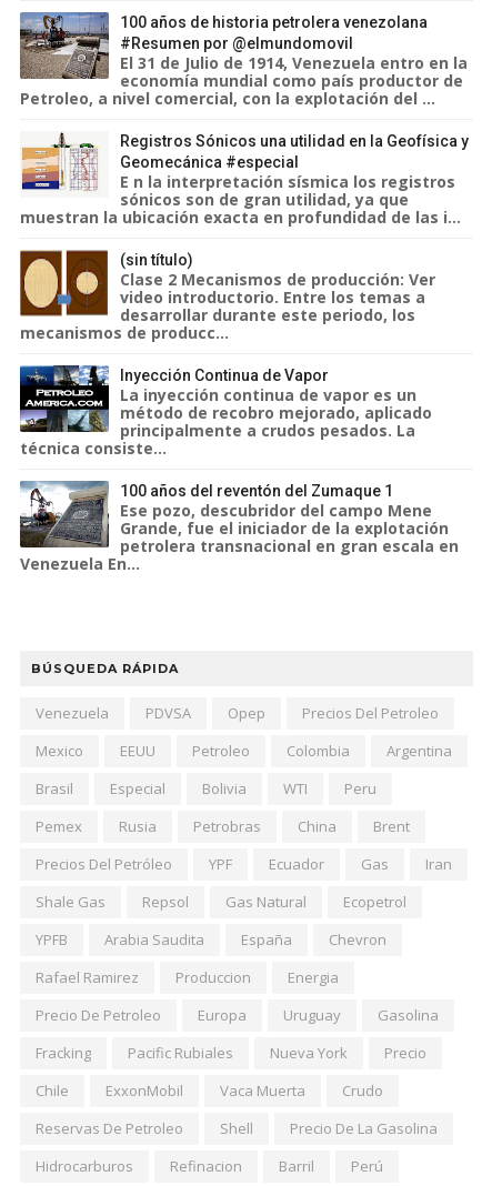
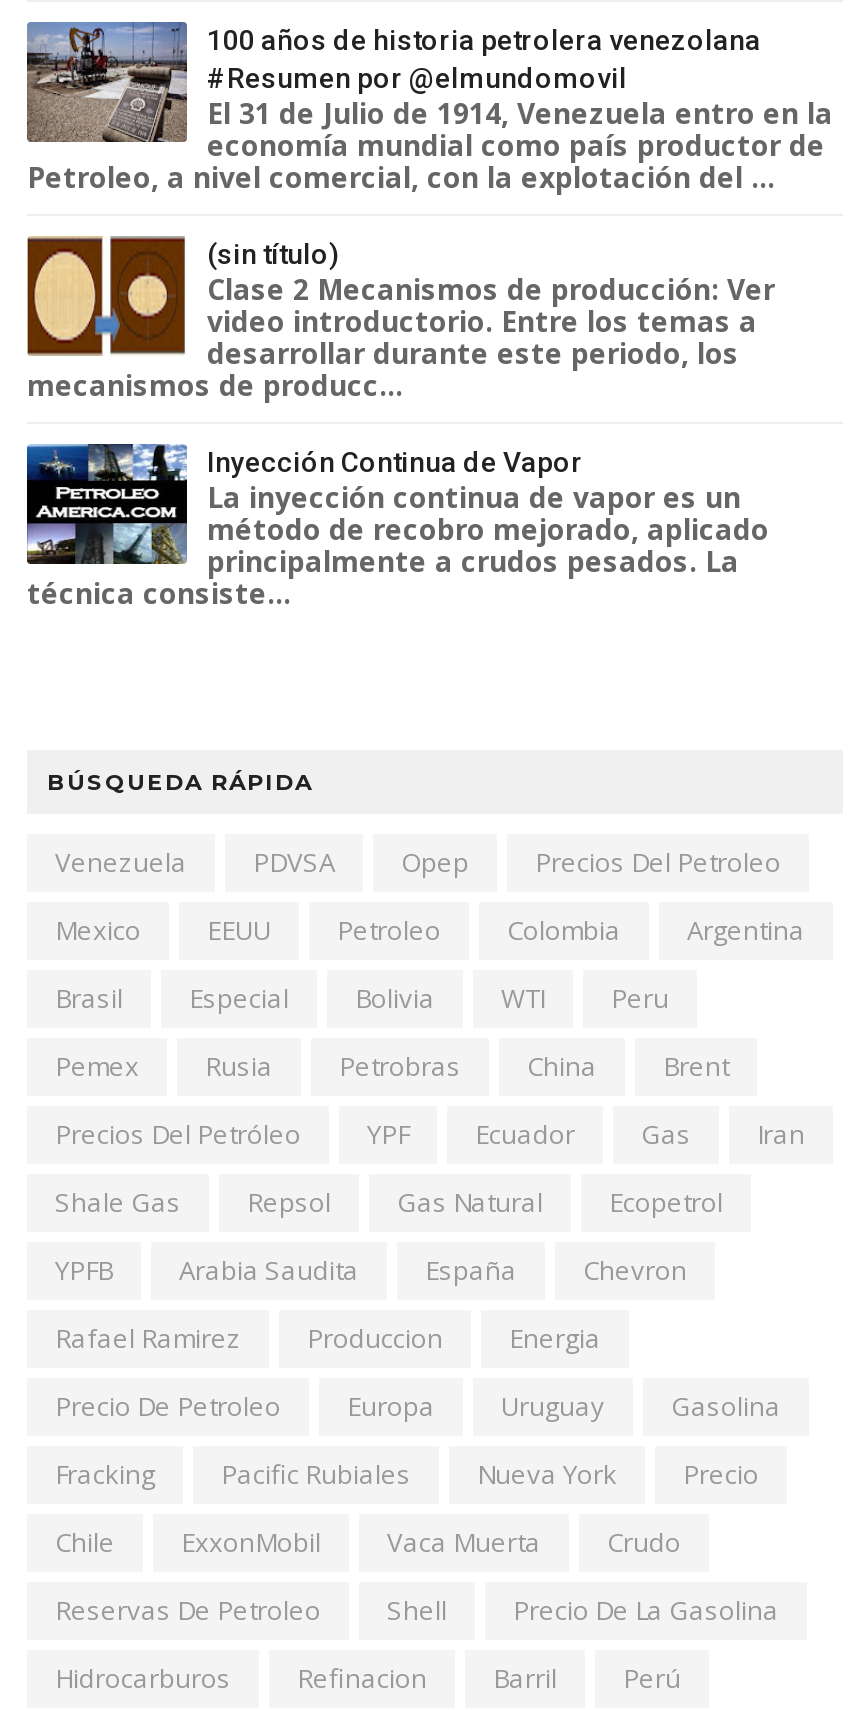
[20,131,469,228] [image] | Registros Sónicos una utilidad en la Geofísica y | Geomecánica #especial | E n la interpretación sísmica los registros | sónicos son de gran utilidad, ya que | muestran la ubicación exacta en profundidad de las i... -> none
[19,481,459,574] [image] | 100 años del reventón del Zumaque 1 | Ese pozo, descubridor del campo Mene | Grande, fue el iniciador de la explotación | petrolera transnacional en gran escala en | Venezuela En... -> none

